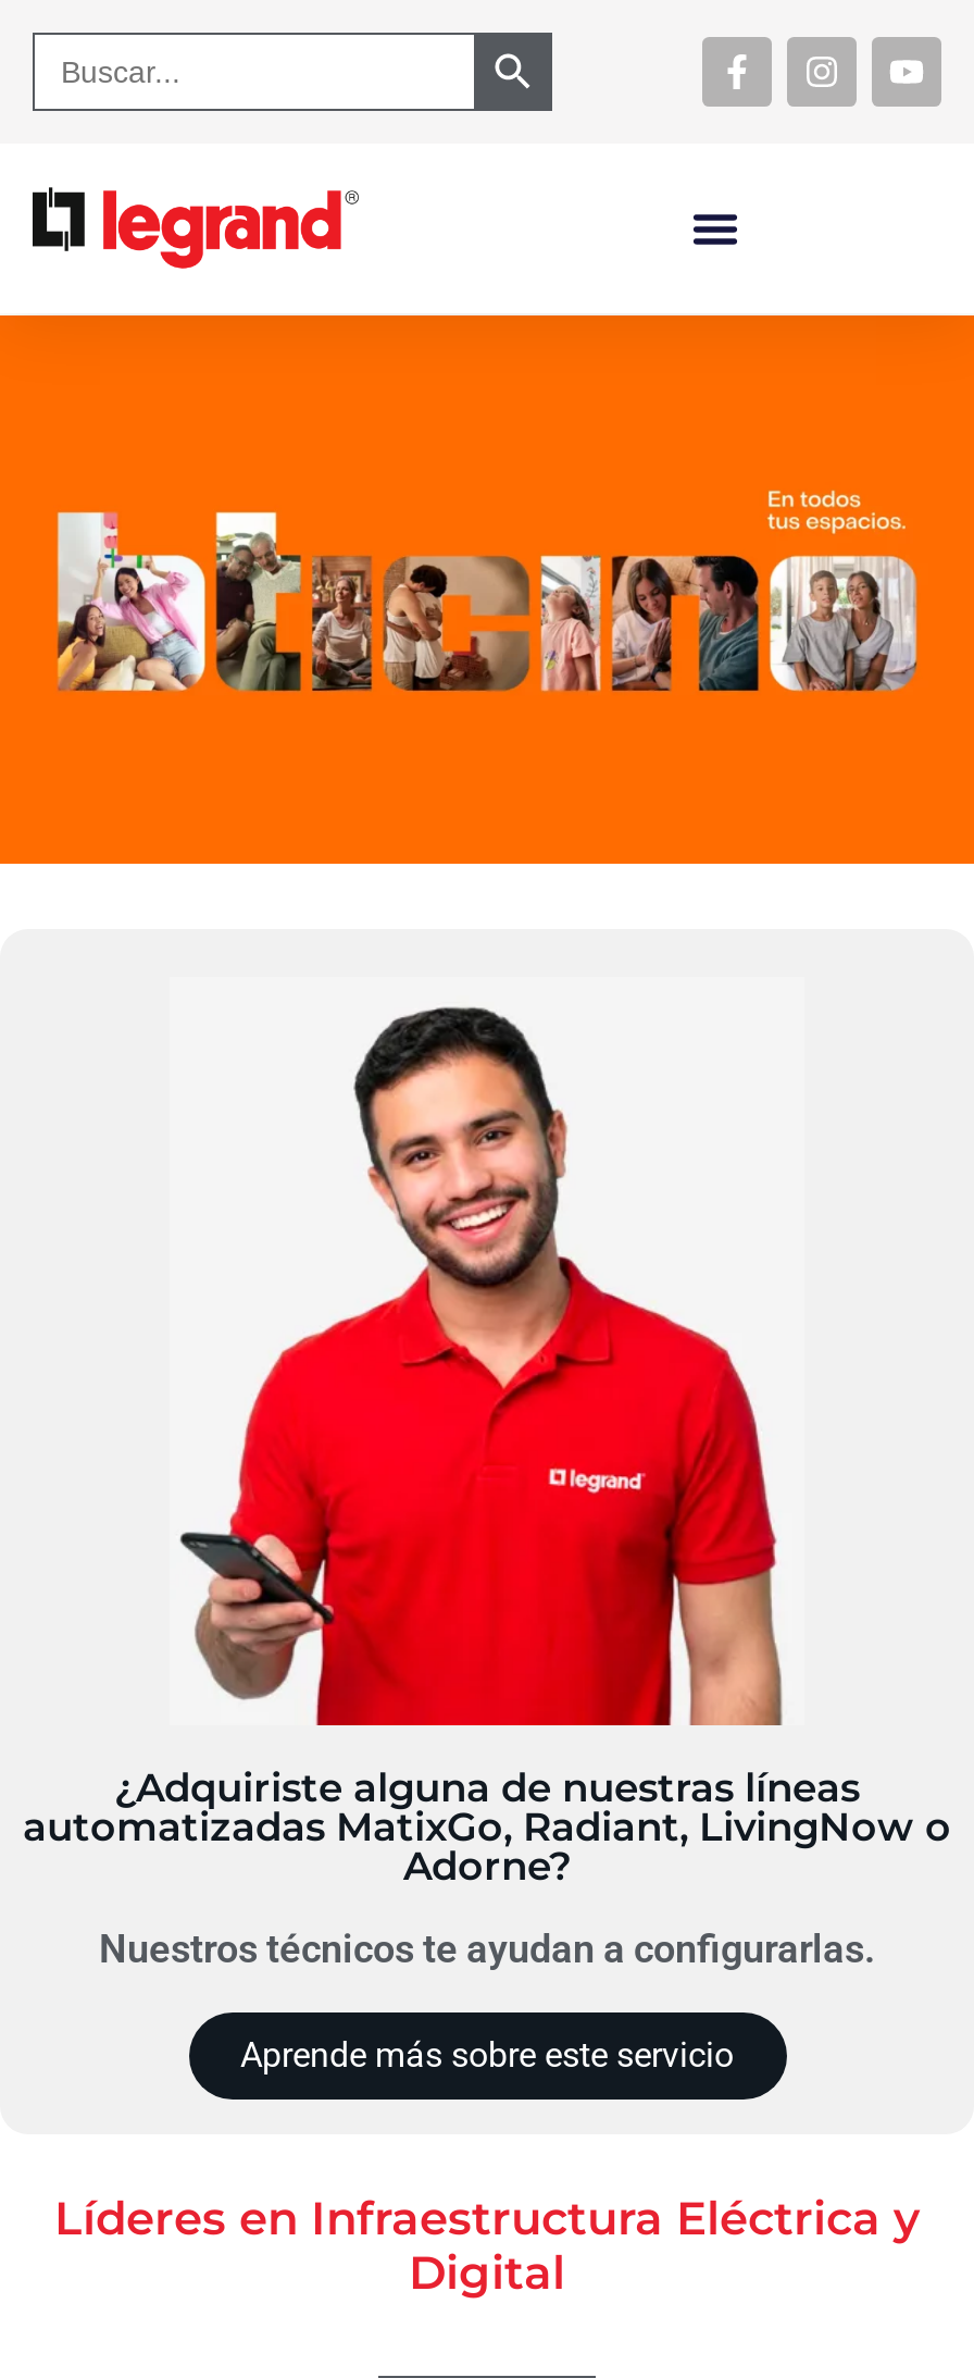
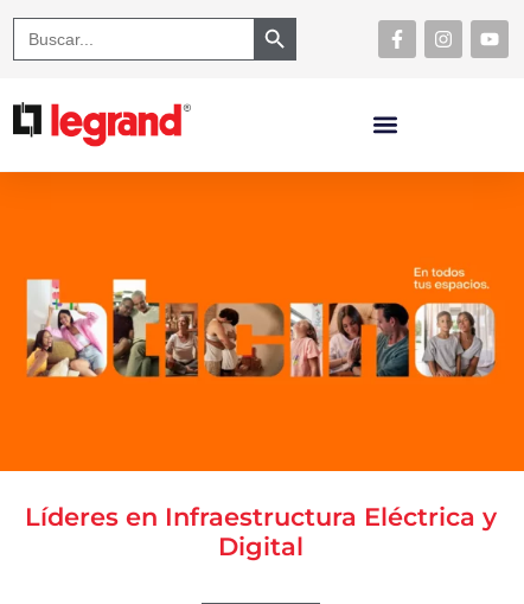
[23,1005,951,2076] [image] | ¿Adquiriste alguna de nuestras líneas | automatizadas MatixGo, Radiant, LivingNow o | Adorne? | Nuestros técnicos te ayudan a configurarlas. | Aprende más sobre este servicio -> none
[187,1989,789,2134] [image] -> none

